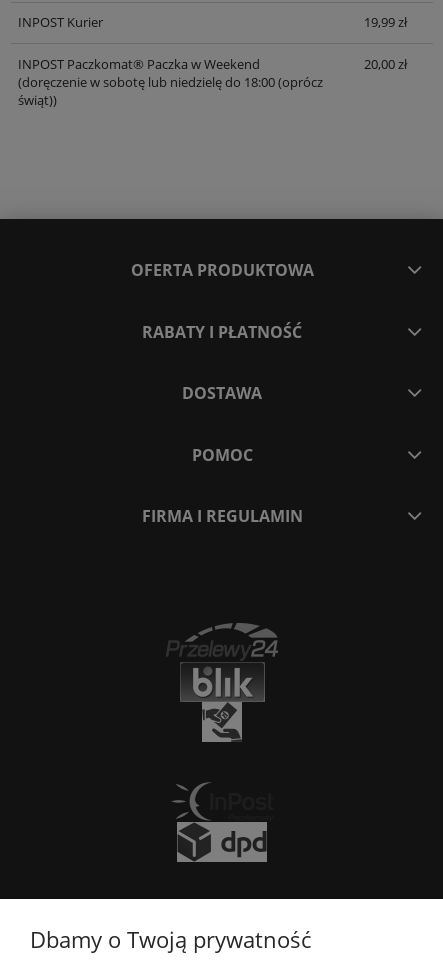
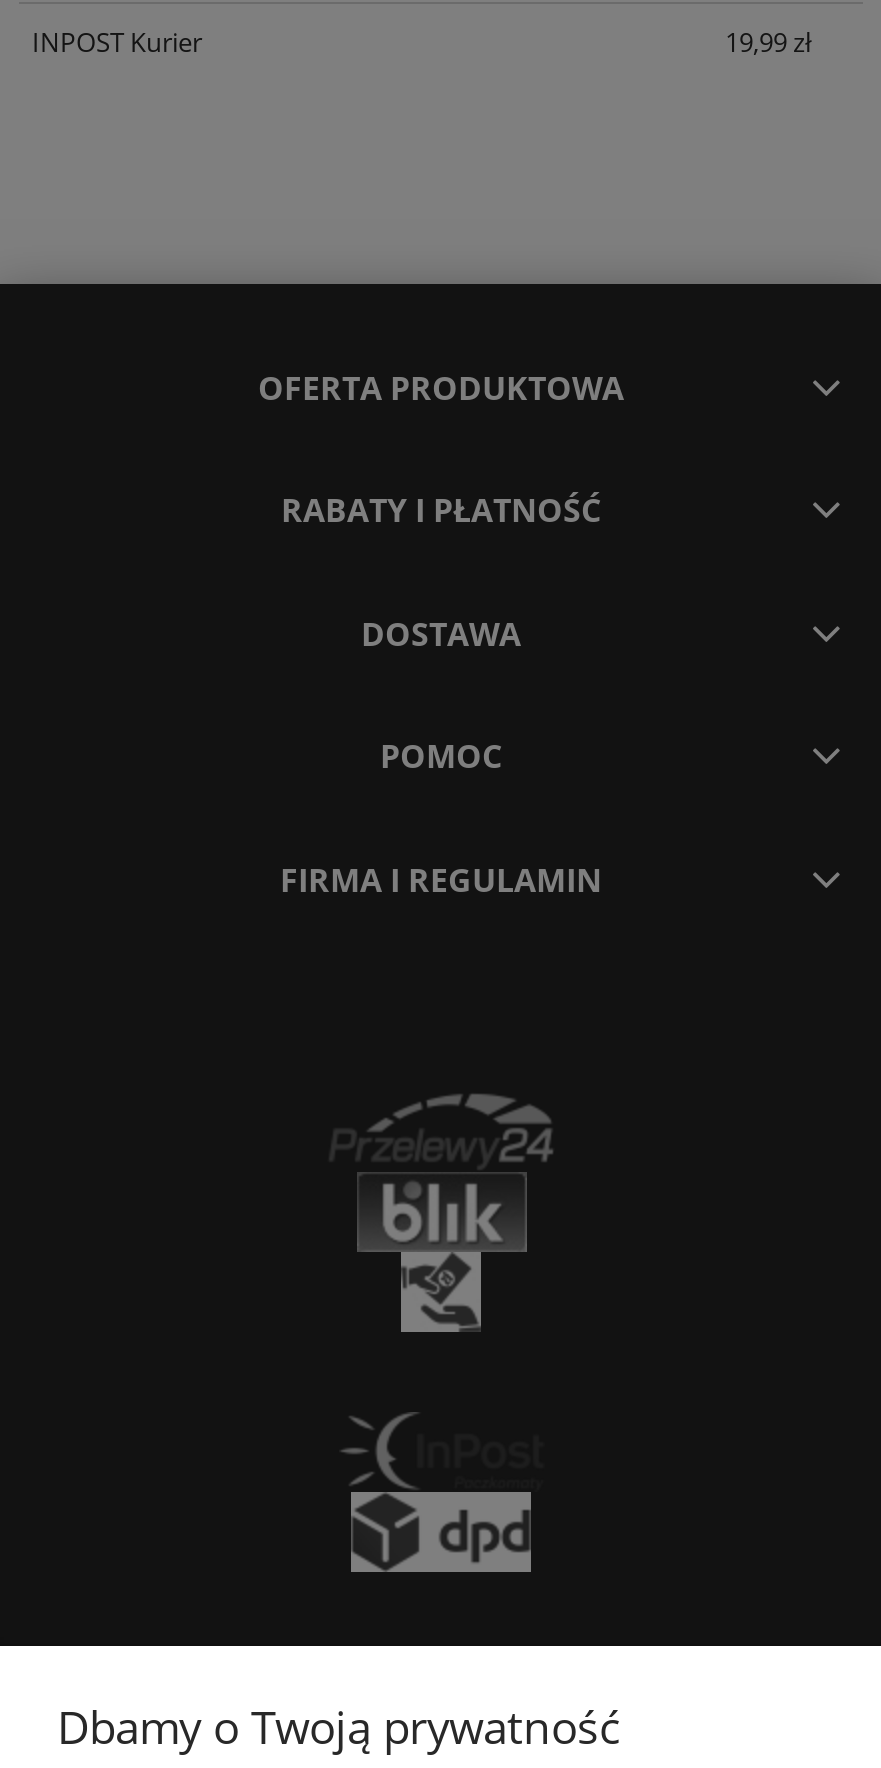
[17,54,322,108] INPOST Paczkomat® Paczka w Weekend | (doręczenie w sobotę lub niedzielę do 18:00 (oprócz | świąt)) -> none
[364,54,407,72] 20,00 zł -> none

